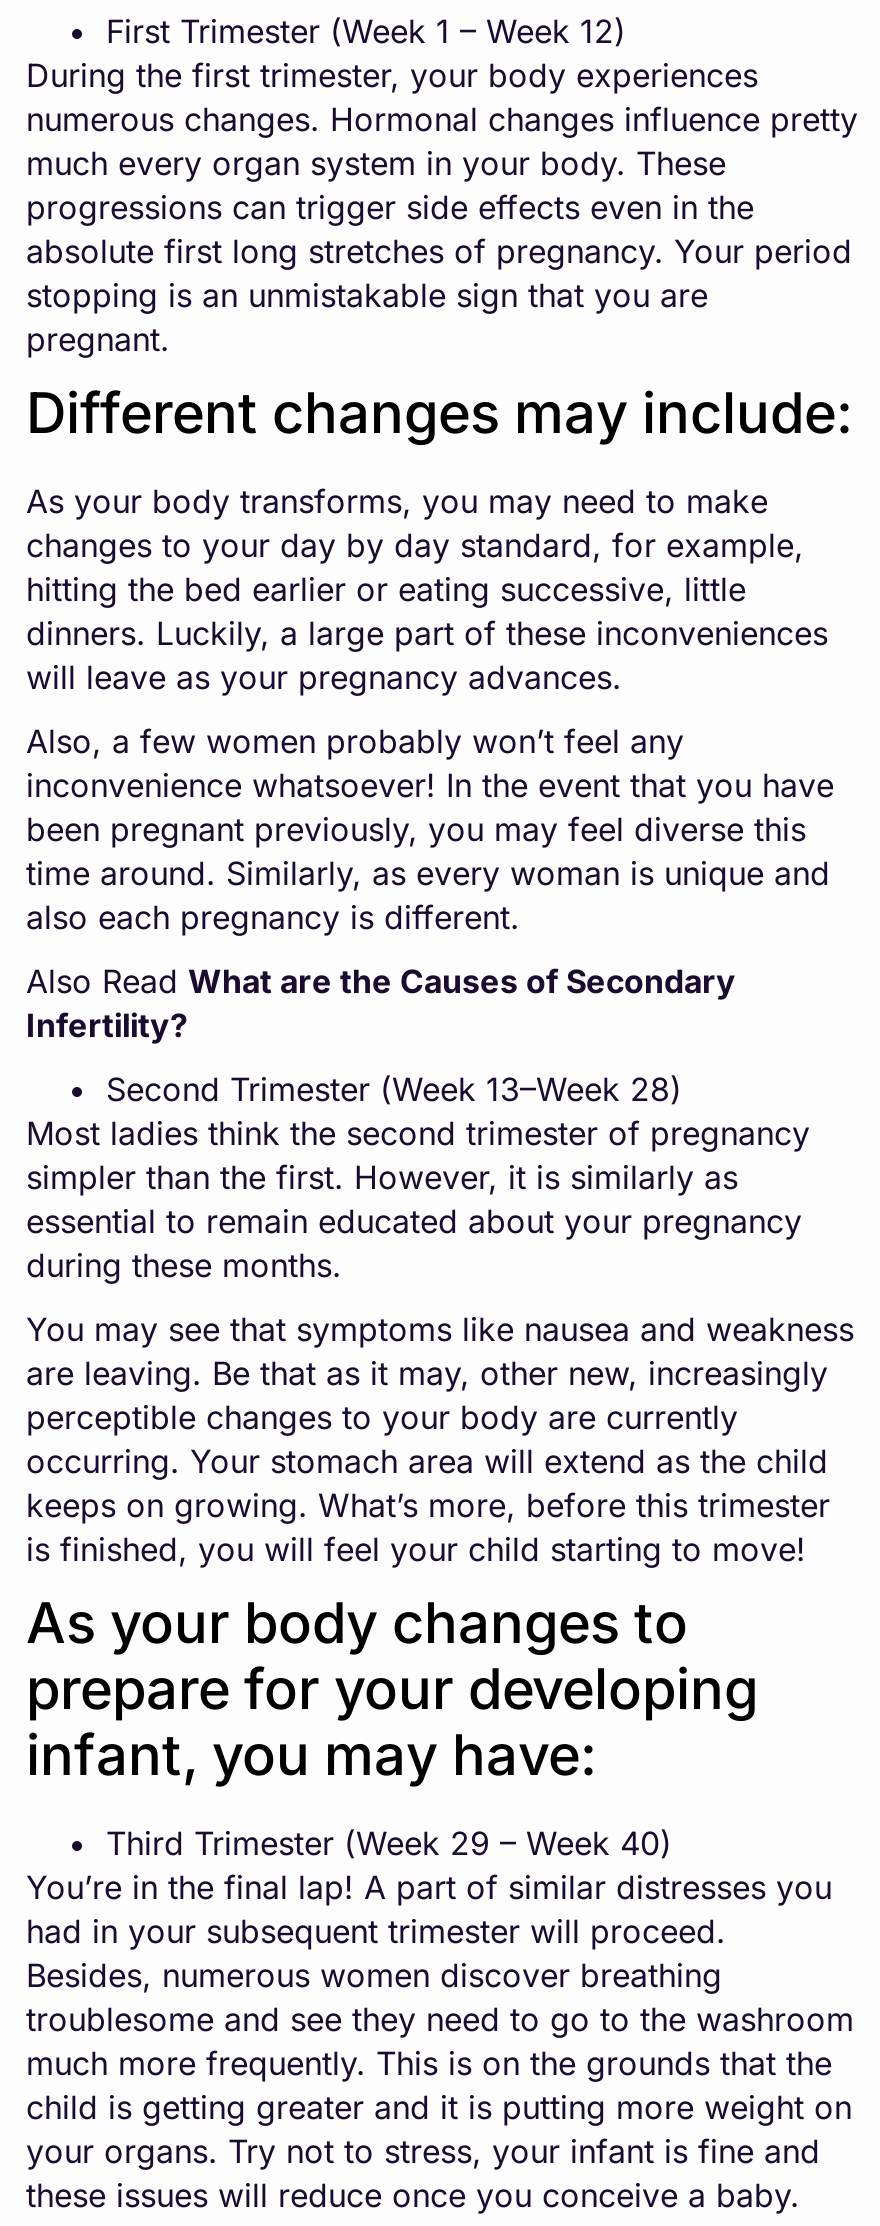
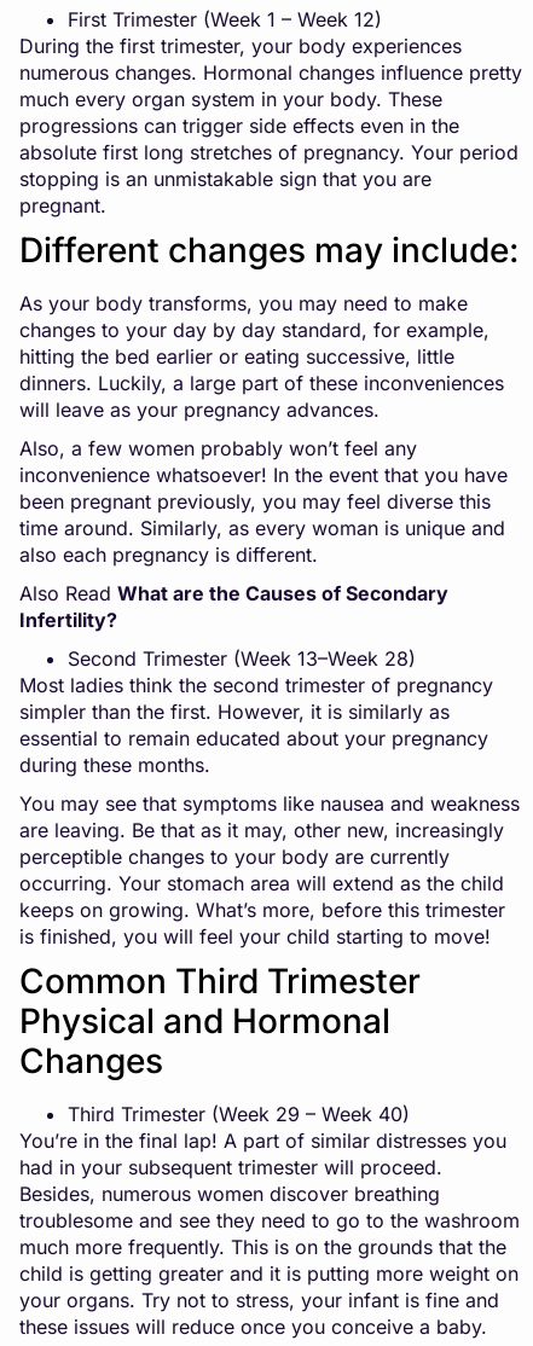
[26,1589,758,1789] As your body changes to | prepare for your developing | infant, you may have: -> [19,961,421,1082] Common Third Trimester | Physical and Hormonal | Changes

